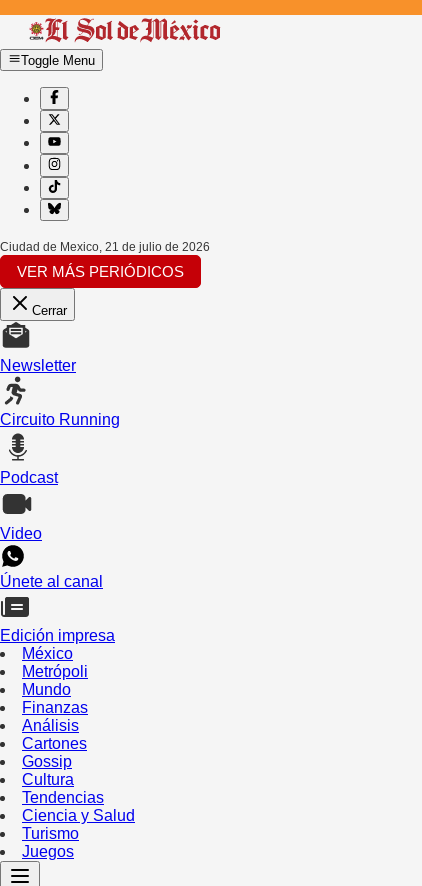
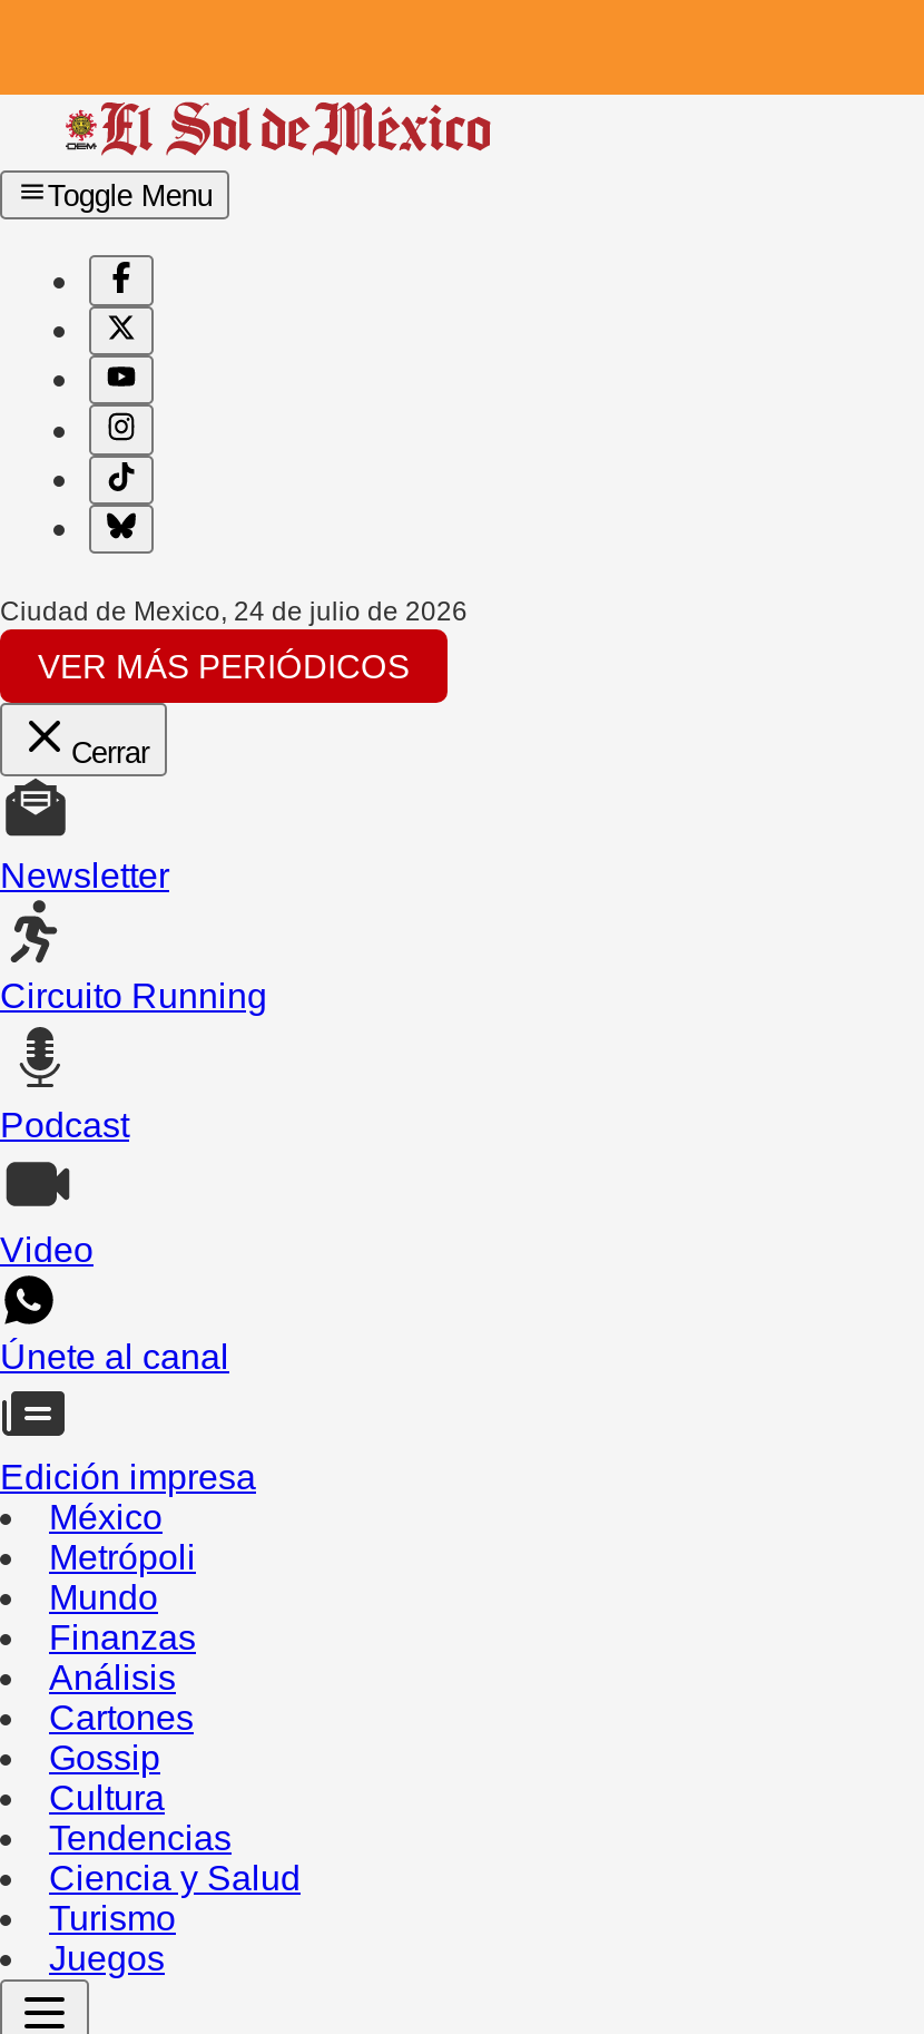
[0,240,210,254] Ciudad de Mexico, 21 de julio de 2026 -> [0,597,468,628] Ciudad de Mexico, 24 de julio de 2026

